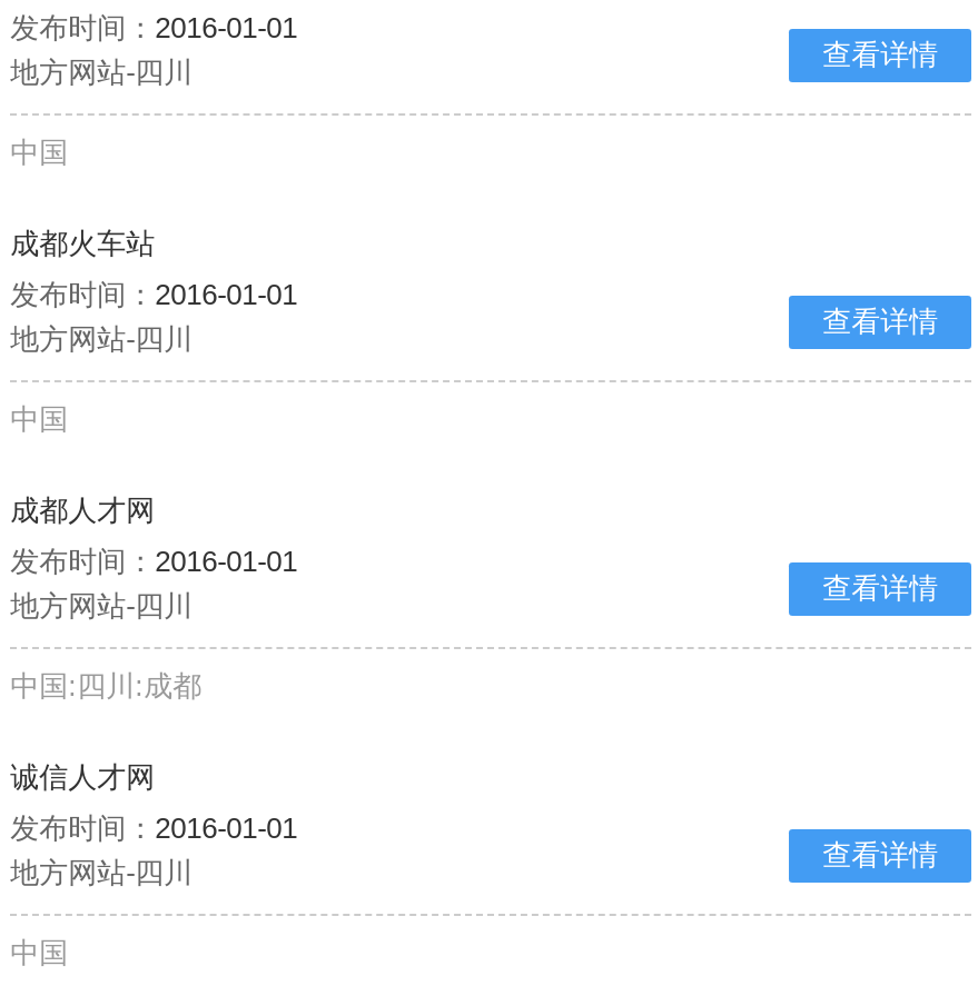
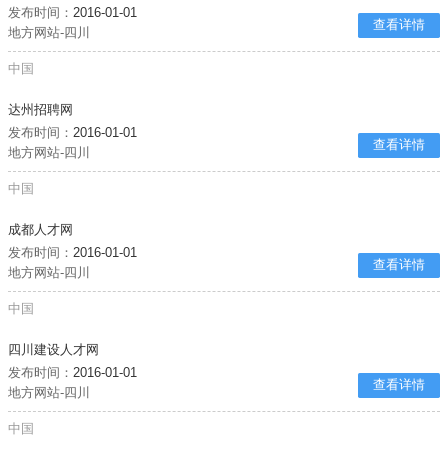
[10,228,155,261] 成都火车站 -> [8,102,73,117] 达州招聘网
[10,669,202,703] 中国:四川:成都 -> [8,301,34,316] 中国
[10,761,155,795] 诚信人才网 -> [8,342,99,357] 四川建设人才网

